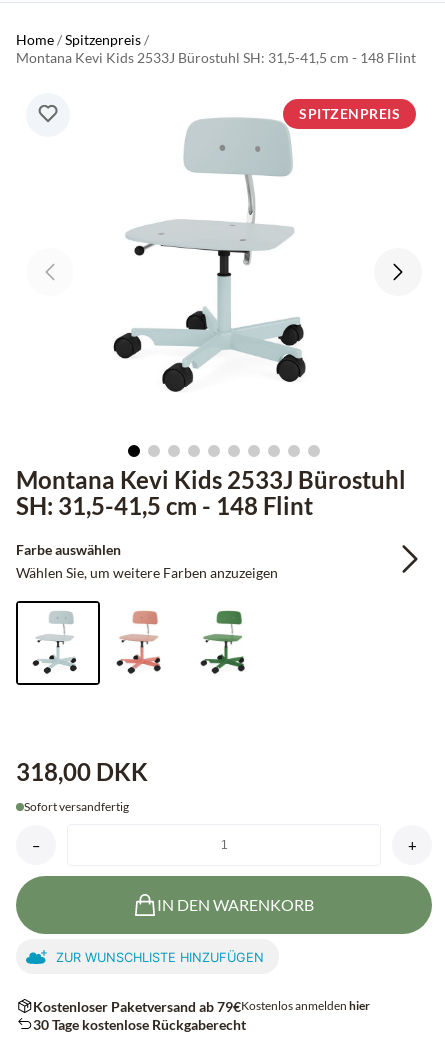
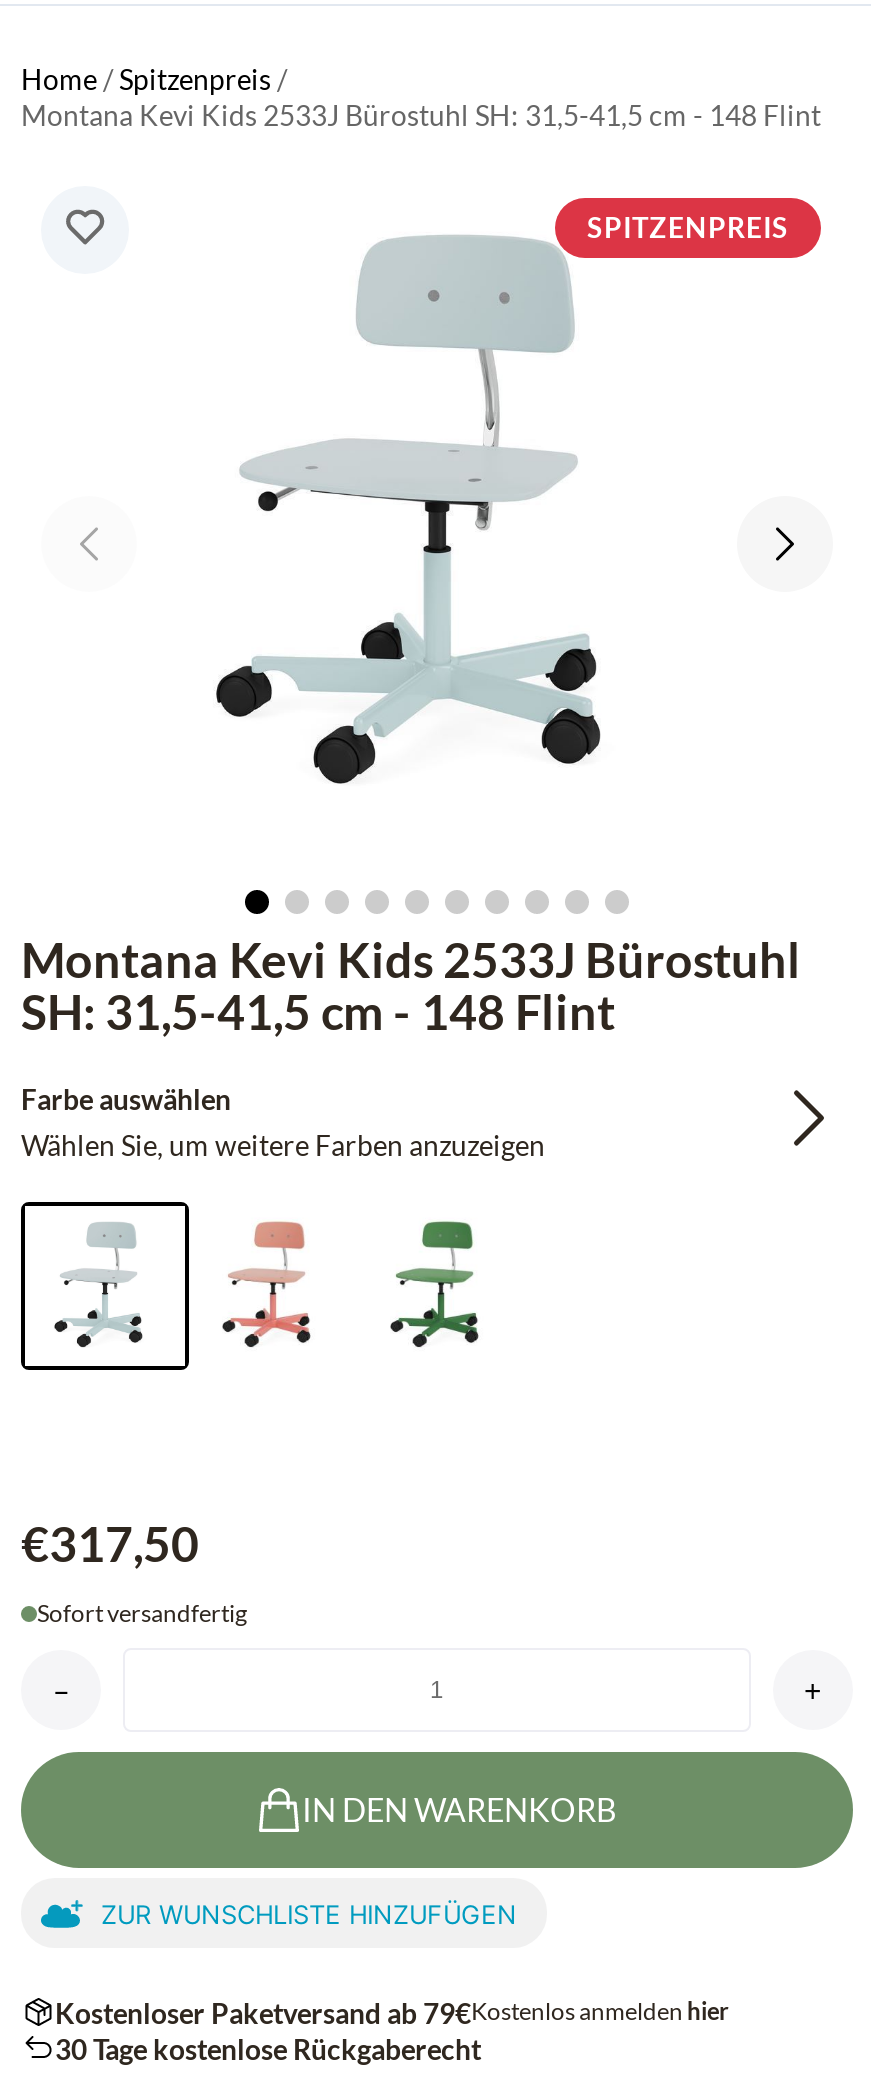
[16,757,148,786] 318,00 DKK -> [21,1514,199,1572] €317,50

